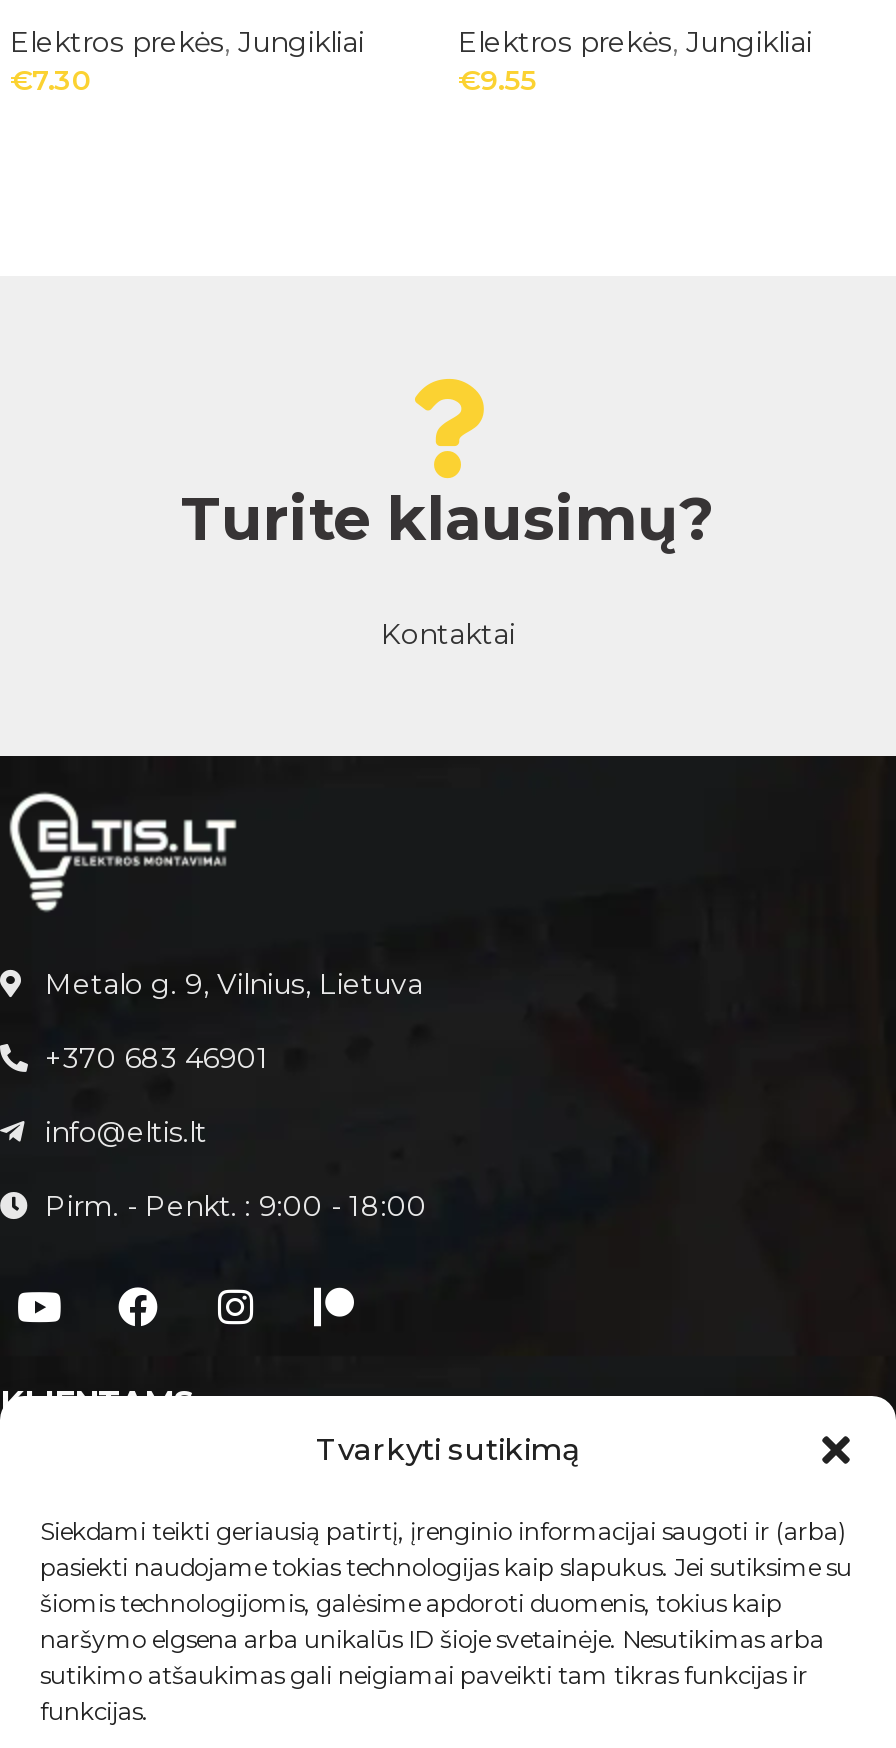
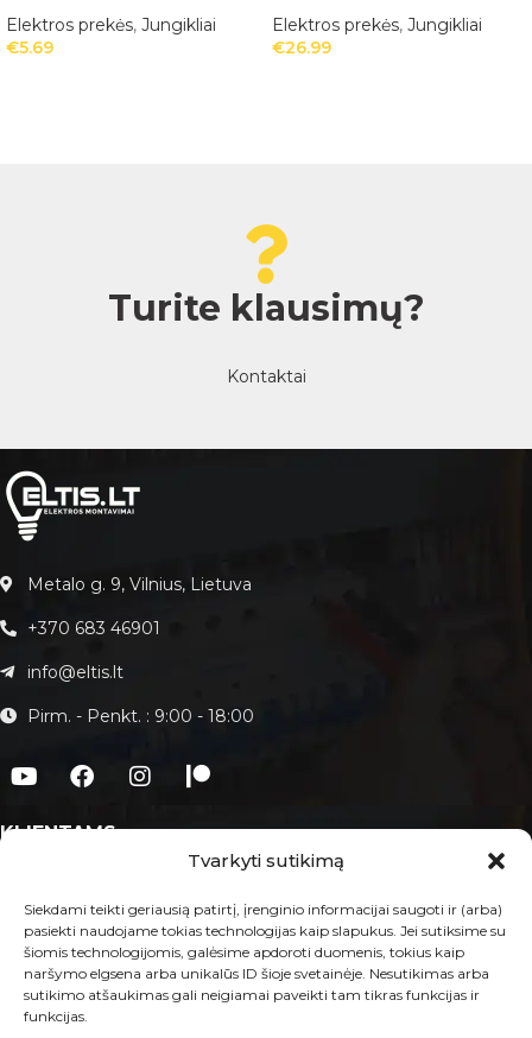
[10,62,92,98] €7.30 -> [6,37,53,58] €5.69
[458,62,536,98] €9.55 -> [272,37,331,58] €26.99

